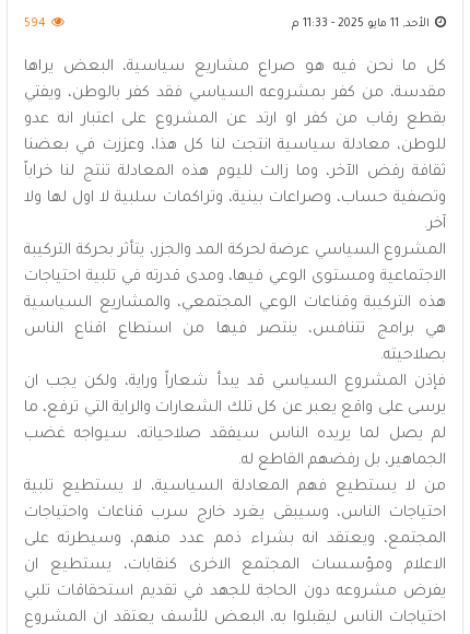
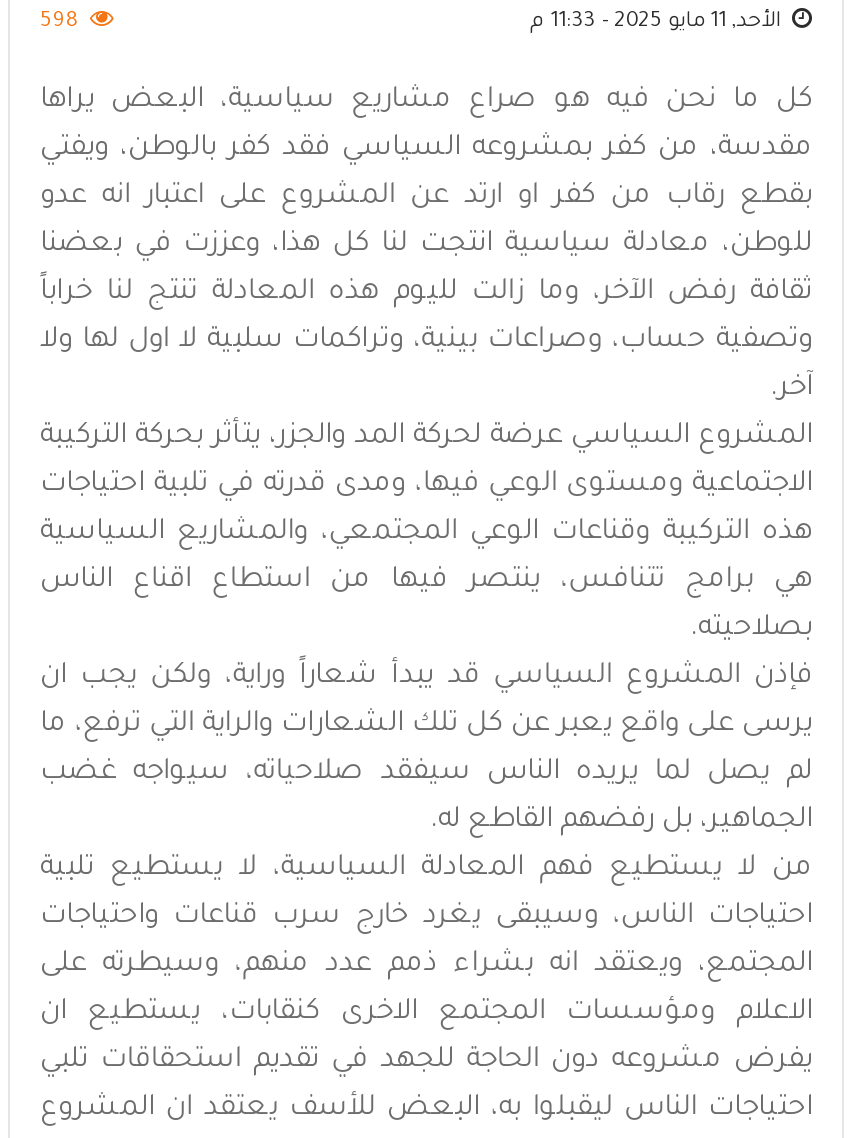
[24,17,46,30] 594 -> [40,9,80,33] 598

